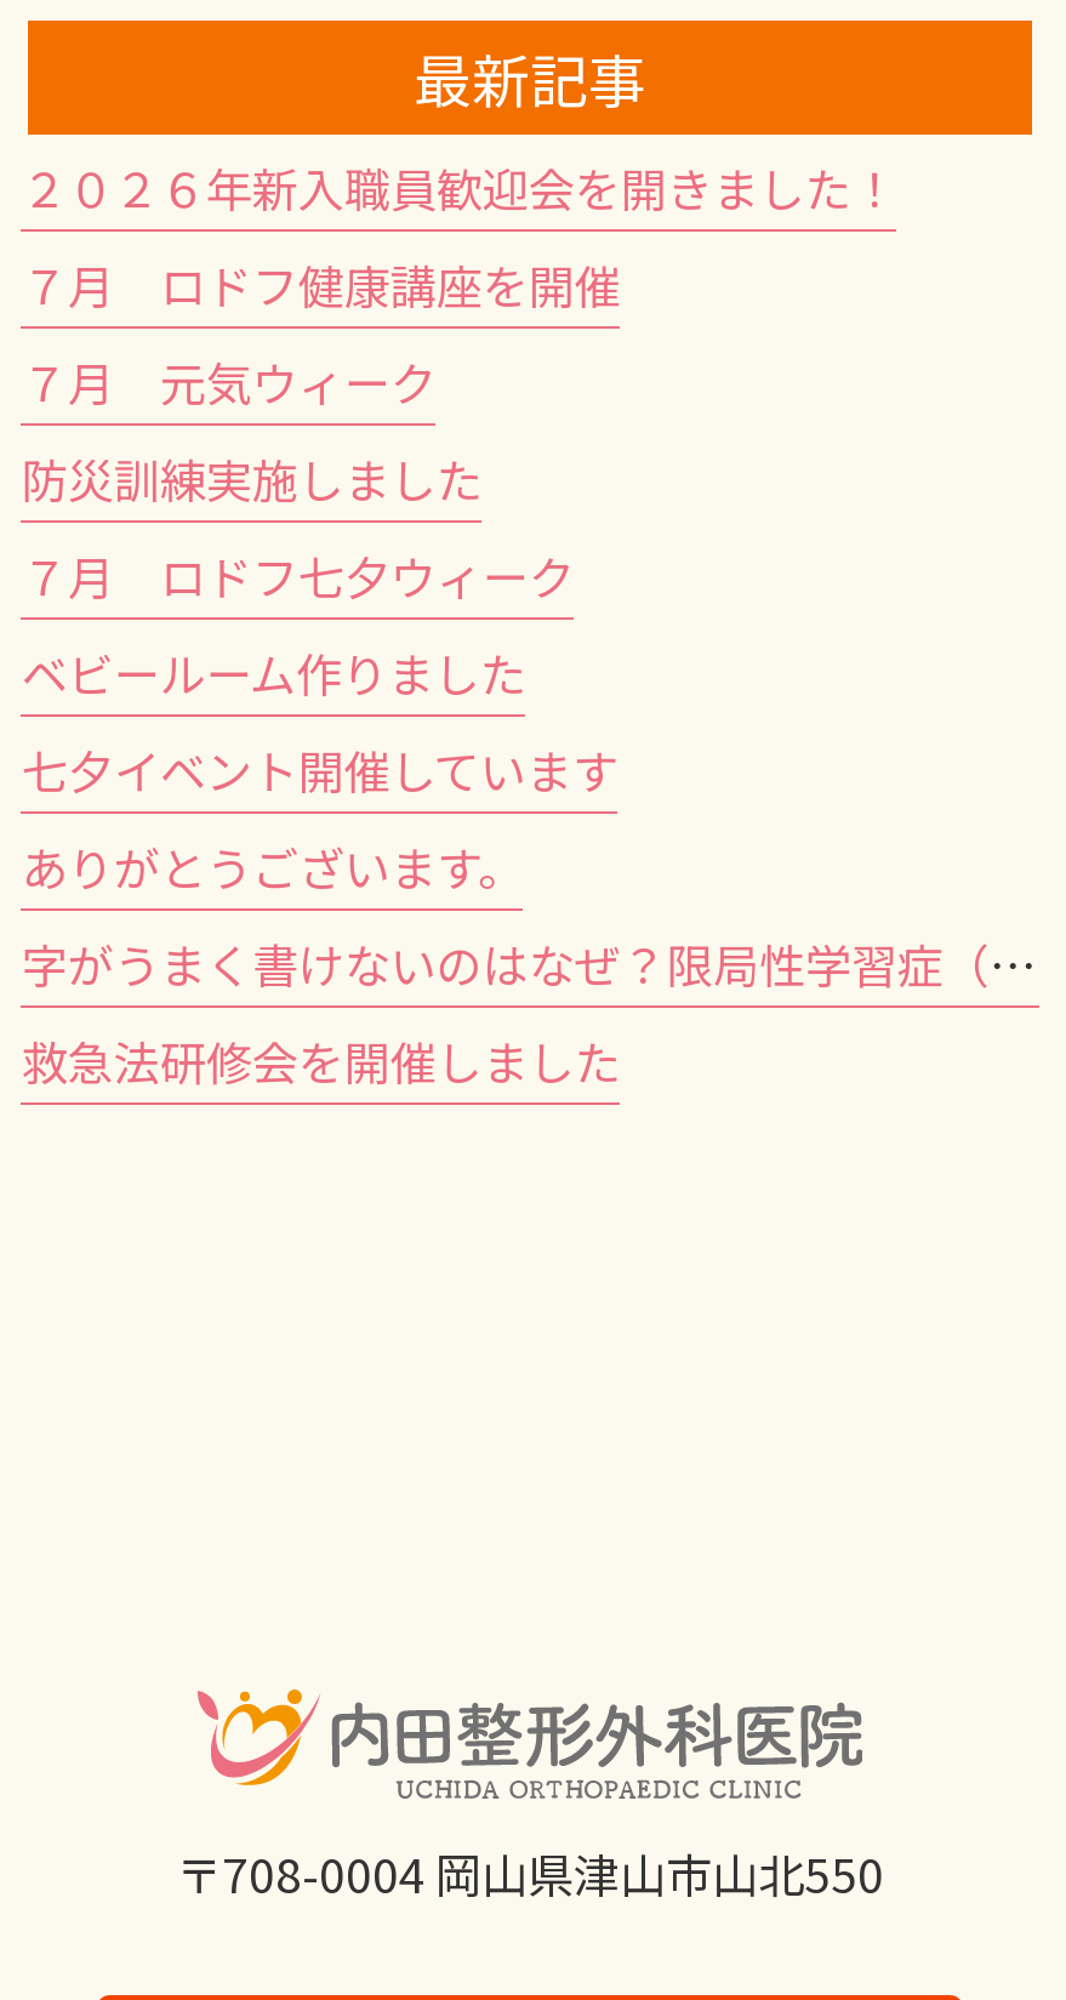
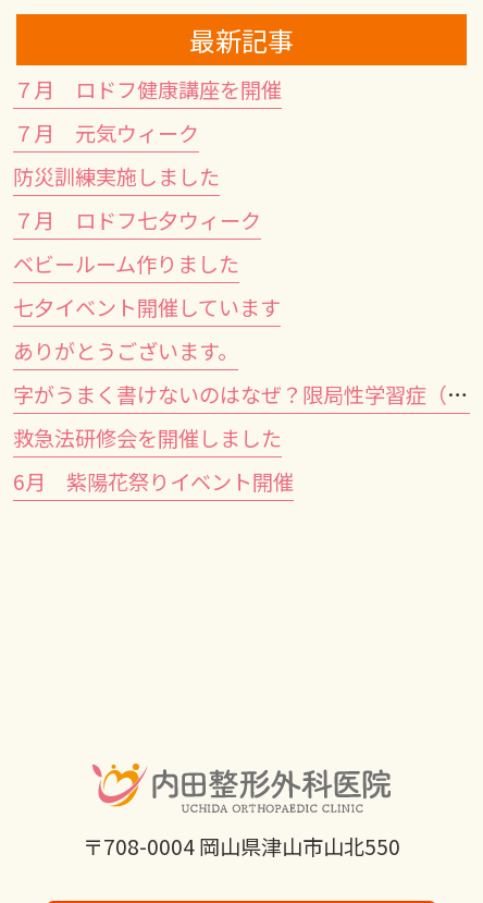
[21,155,897,223] ２０２６年新入職員歓迎会を開きました！ -> none
moved [21,252,620,1096] -> [13,74,282,453]: ７月 ロドフ健康講座を開催 | ７月 元気ウィーク | 防災訓練実施しました | ７月 ロドフ七夕ウィーク | ベビールーム作りました | 七夕イベント開催しています | ありがとうございます。 | 救急法研修会を開催しました
none -> [13,467,294,497] 6月 紫陽花祭りイベント開催

